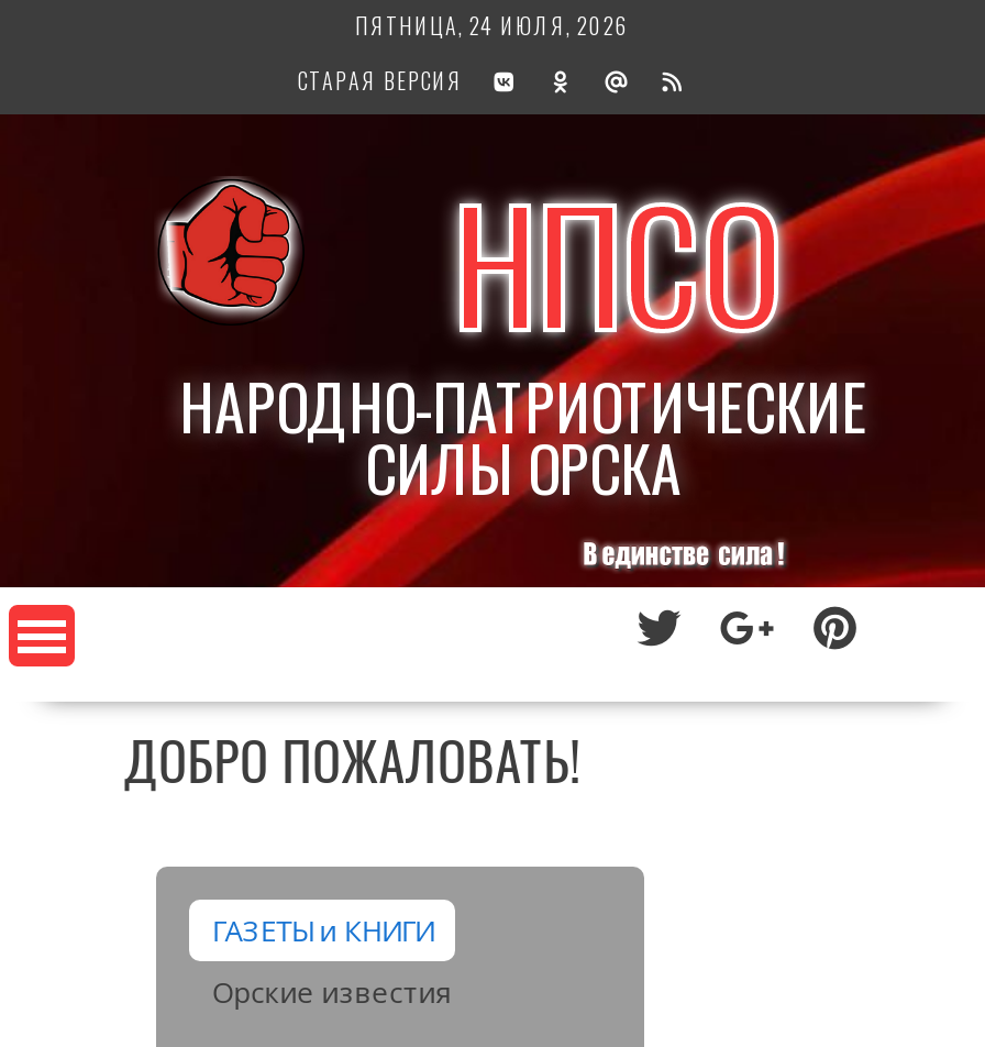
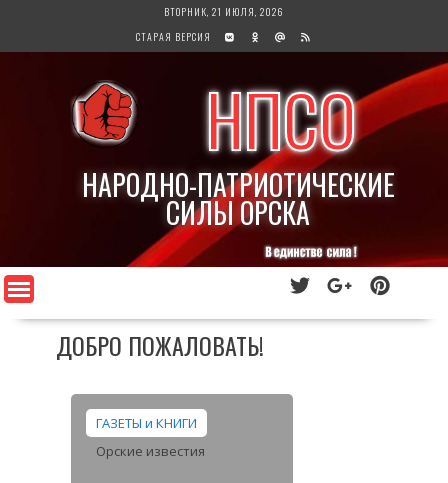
[355,9,630,42] ПЯТНИЦА, 24 ИЮЛЯ, 2026 -> [164,4,284,19] ВТОРНИК, 21 ИЮЛЯ, 2026

